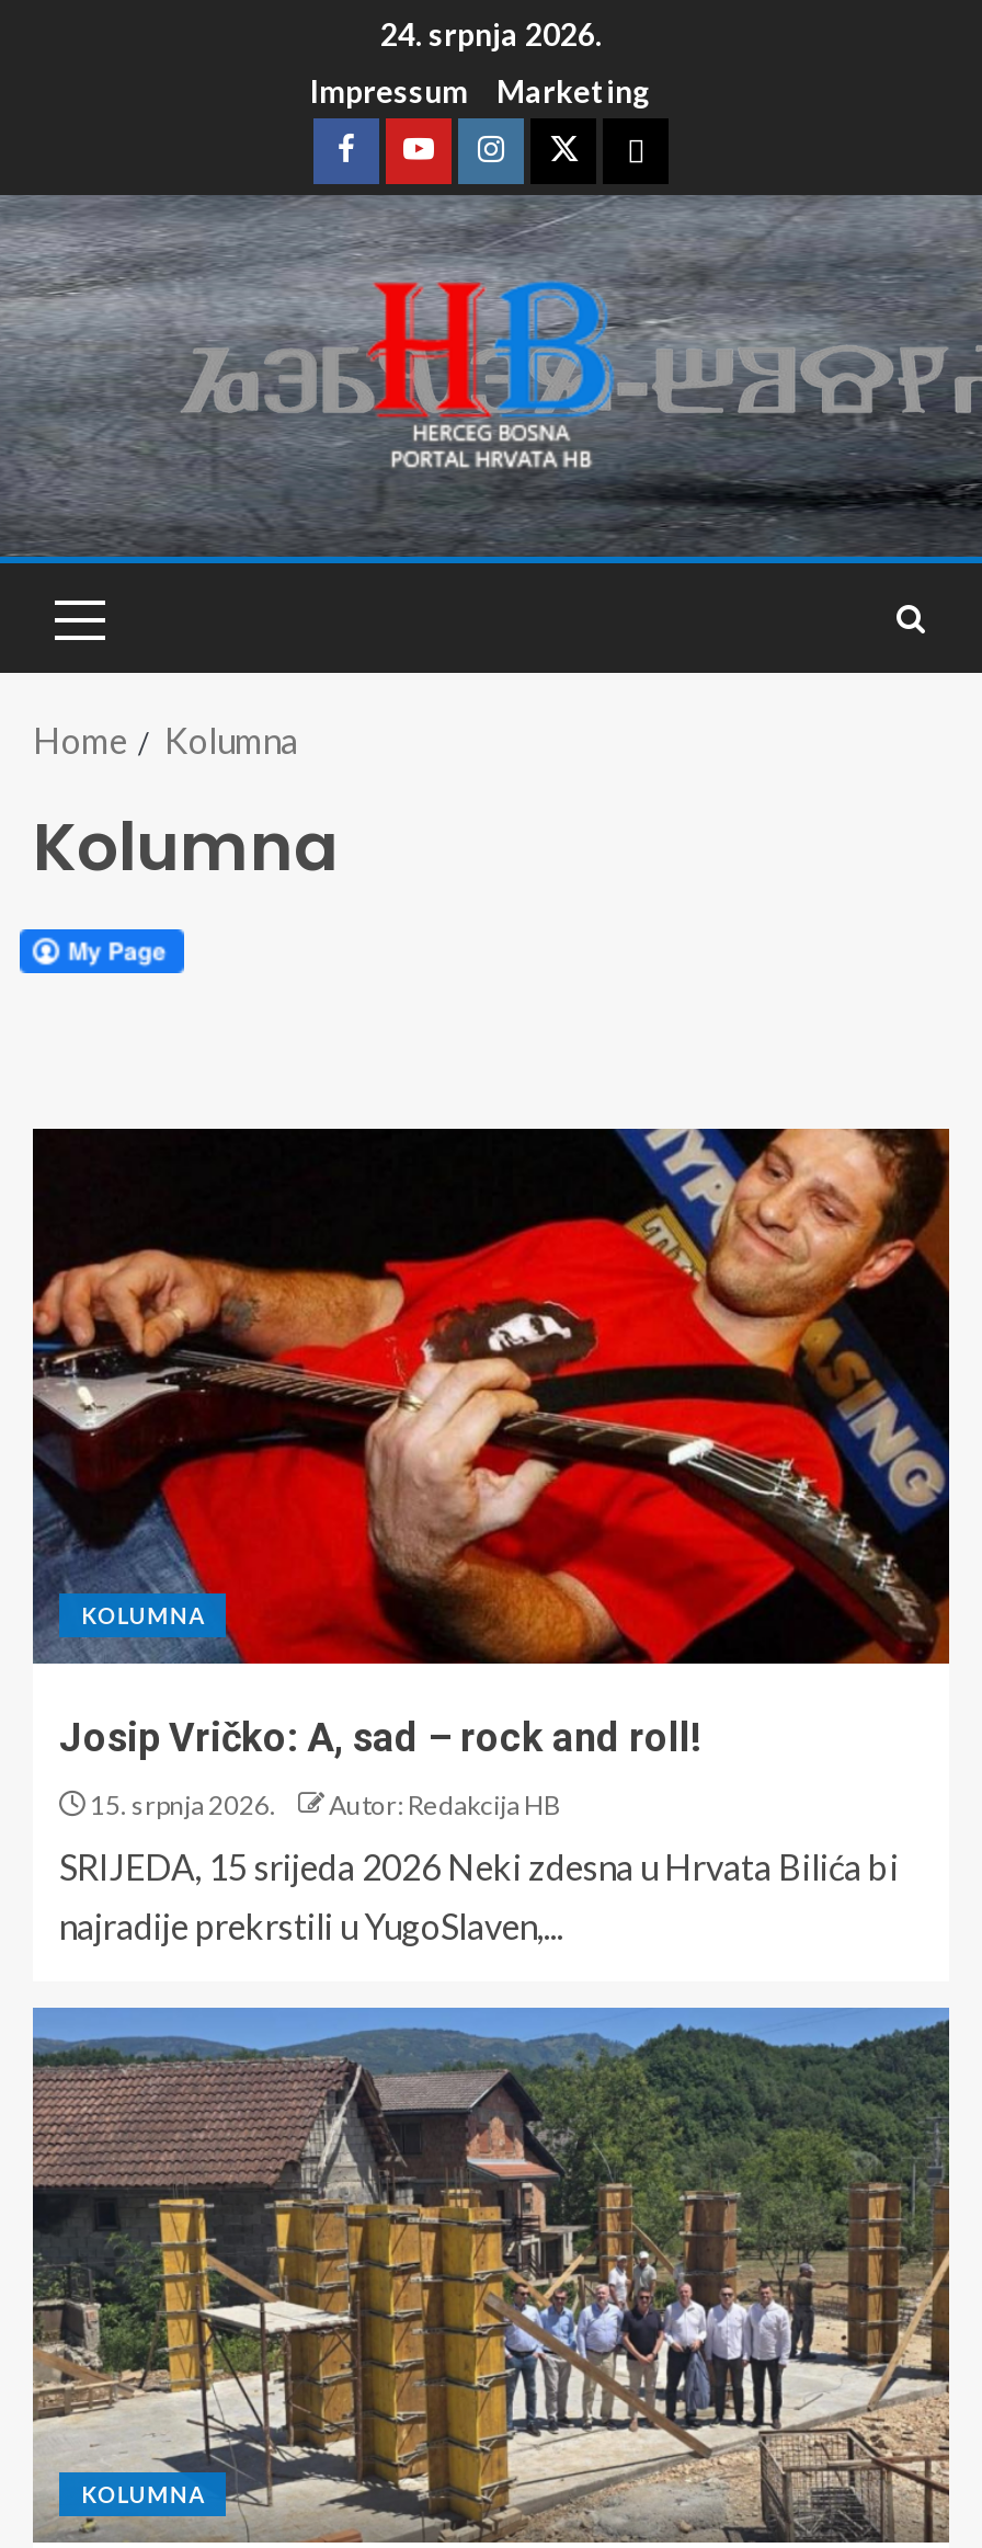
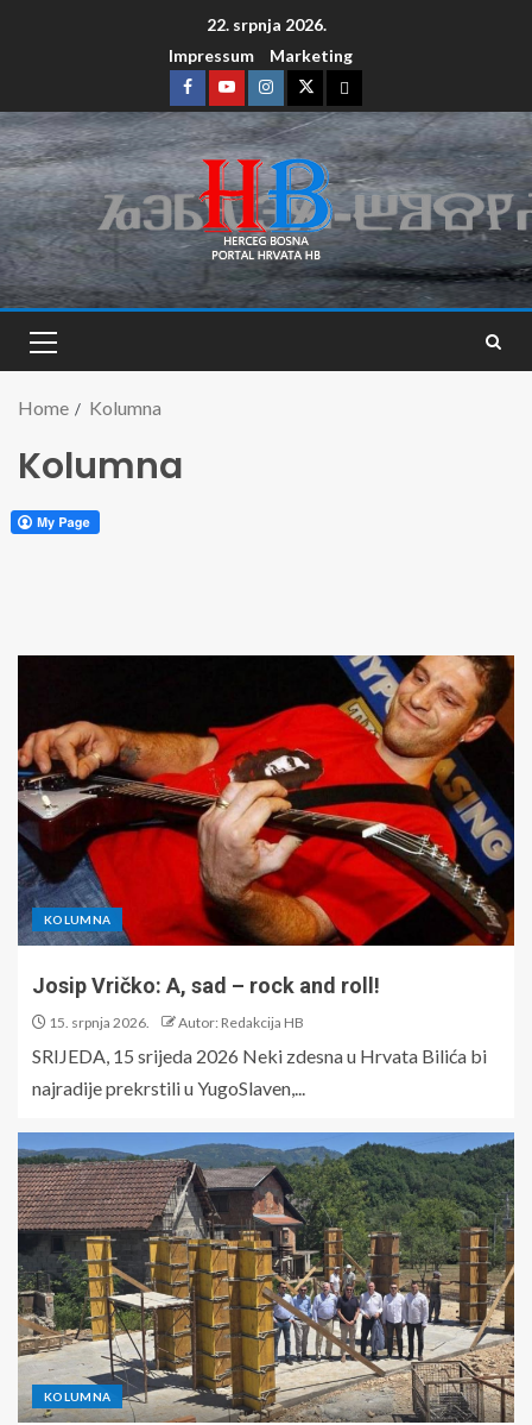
[380,16,602,53] 24. srpnja 2026. -> [206,15,326,35] 22. srpnja 2026.

